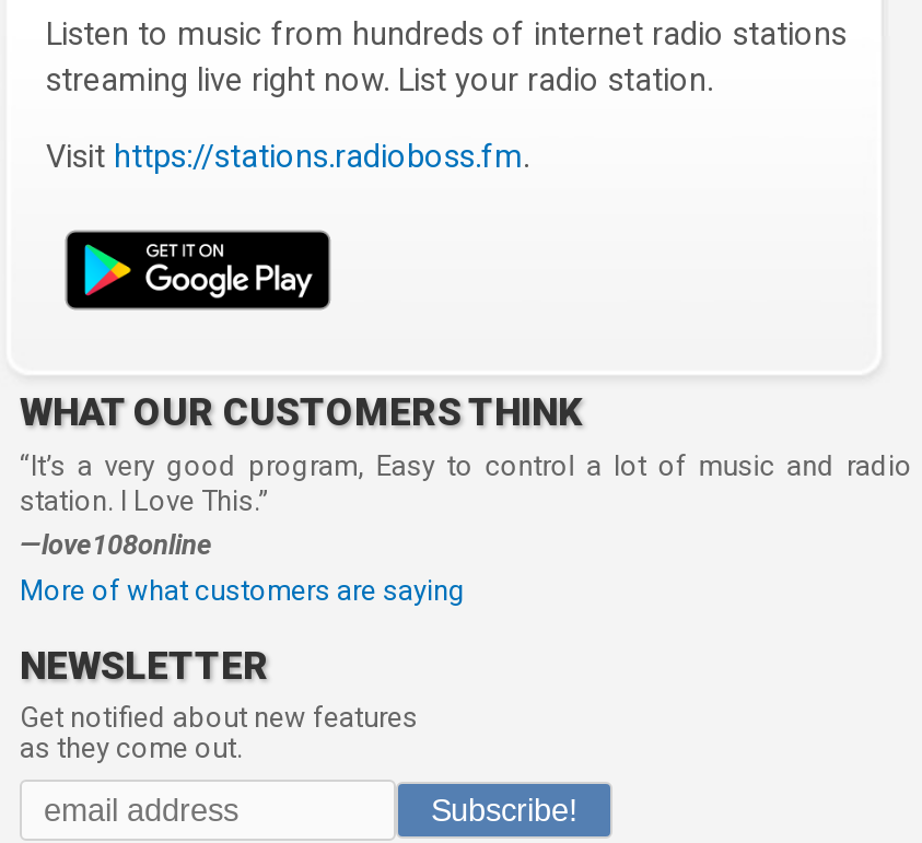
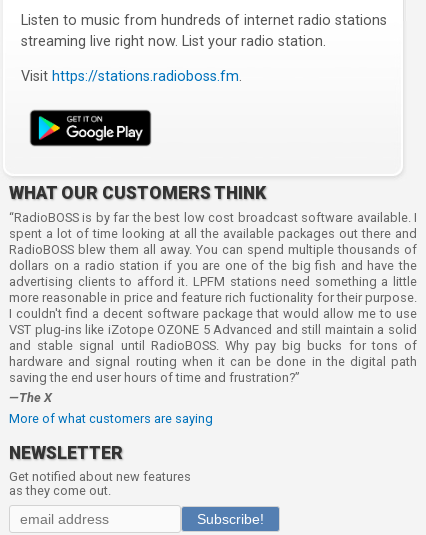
[20,450,912,561] “It’s a very good program, Easy to control a lot of music and radio | station. I Love This.” | —love108online -> [9,210,417,405] “RadioBOSS is by far the best low cost broadcast software available. I | spent a lot of time looking at all the available packages out there and | RadioBOSS blew them all away. You can spend multiple thousands of | dollars on a radio station if you are one of the big fish and have the | advertising clients to afford it. LPFM stations need something a little | more reasonable in price and feature rich fuctionality for their purpose. | I couldn't find a decent software package that would allow me to use | VST plug-ins like iZotope OZONE 5 Advanced and still maintain a solid | and stable signal until RadioBOSS. Why pay big bucks for tons of | hardware and signal routing when it can be done in the digital path | saving the end user hours of time and frustration?” | —The X

